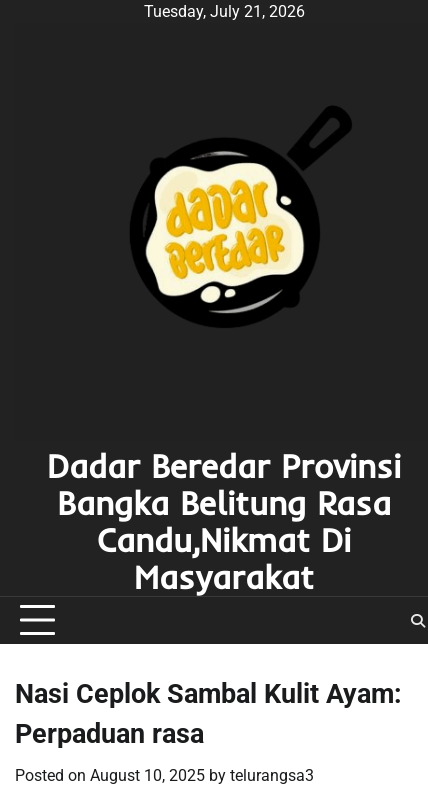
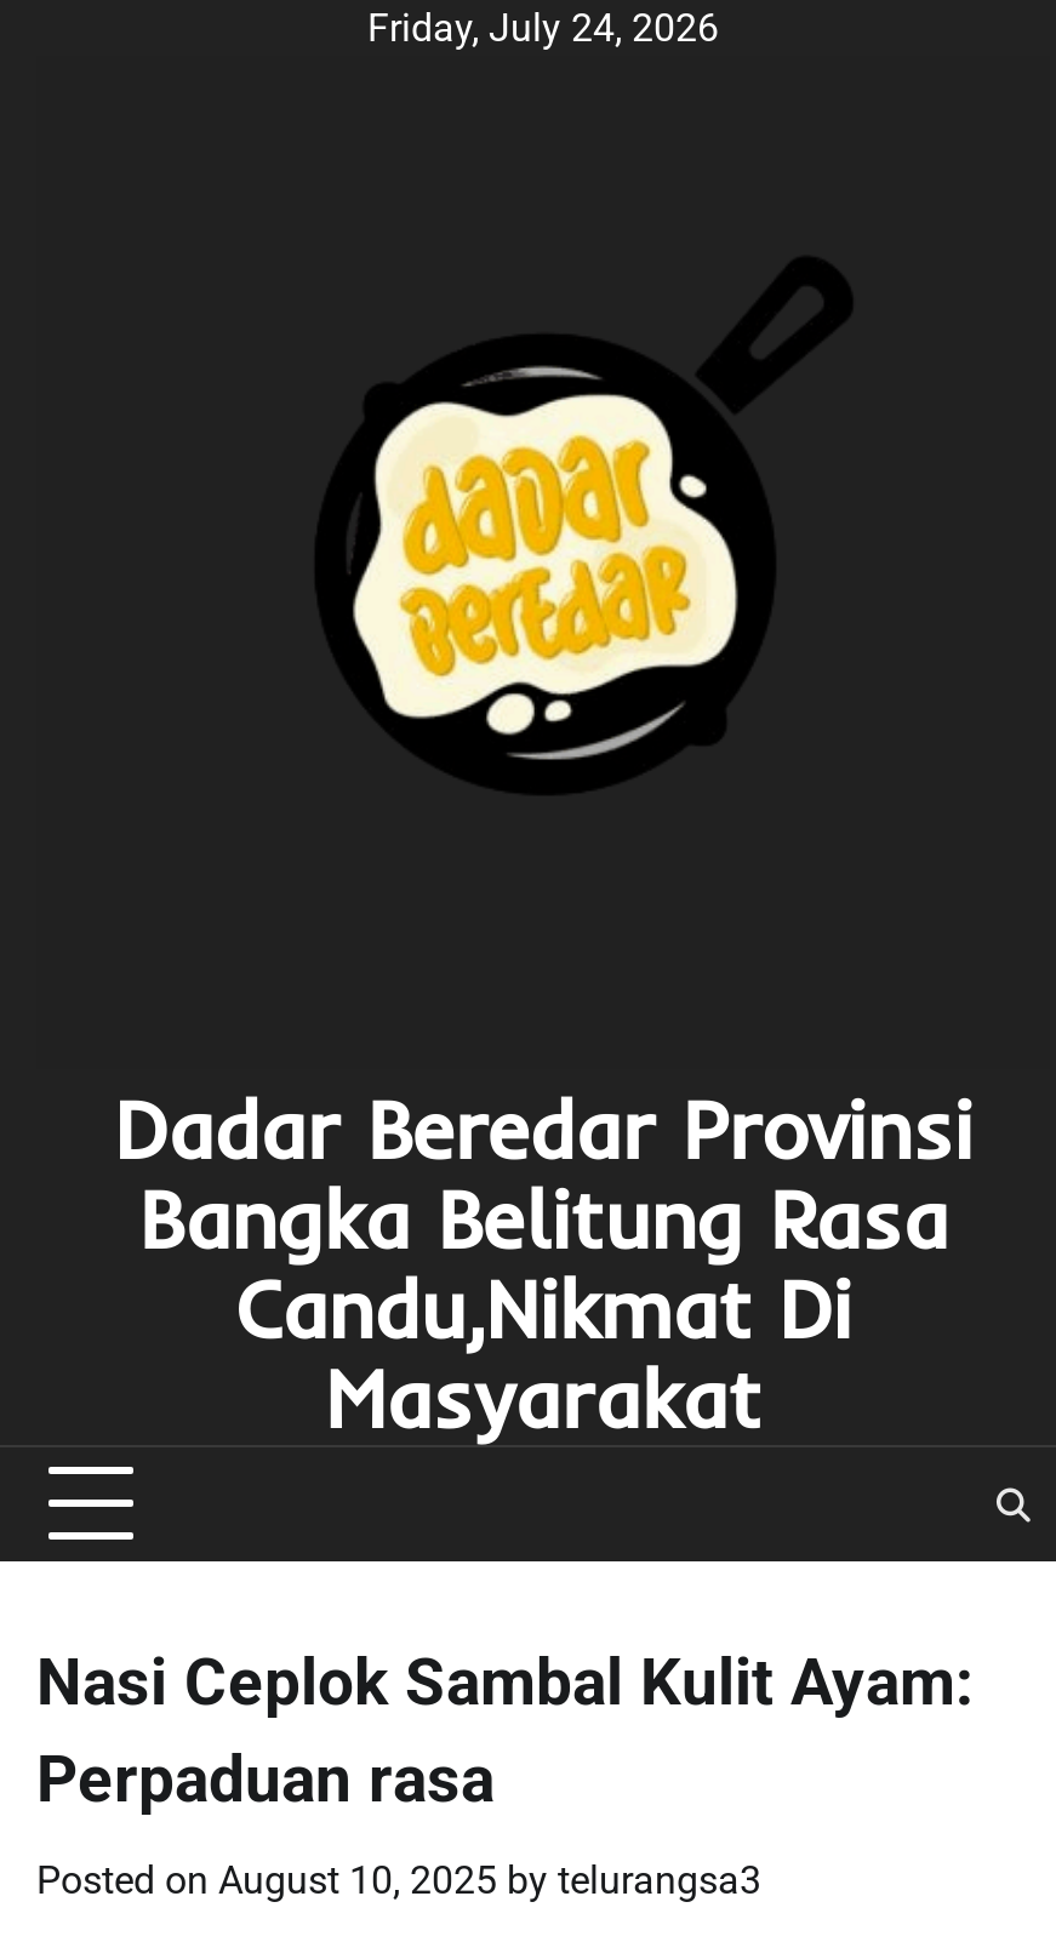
[143,2,304,21] Tuesday, July 21, 2026 -> [367,5,719,51] Friday, July 24, 2026

